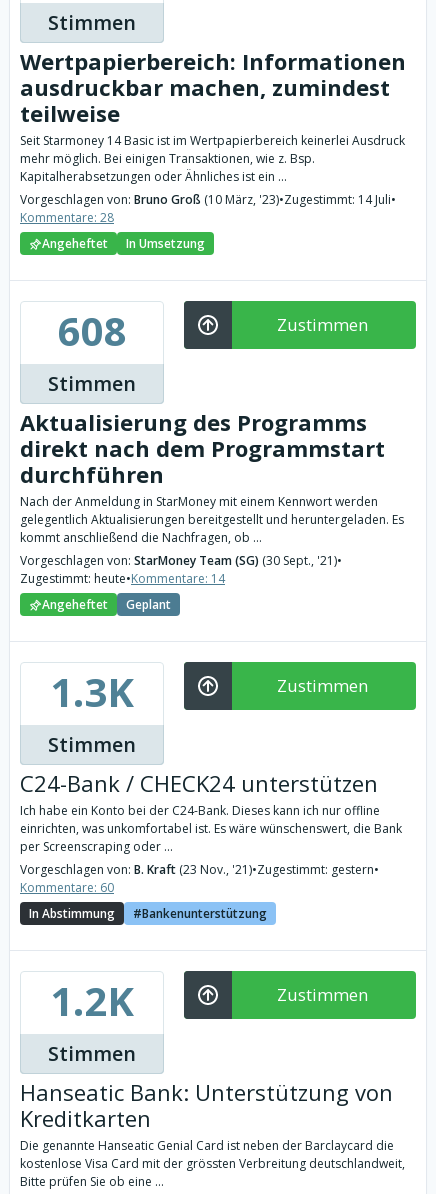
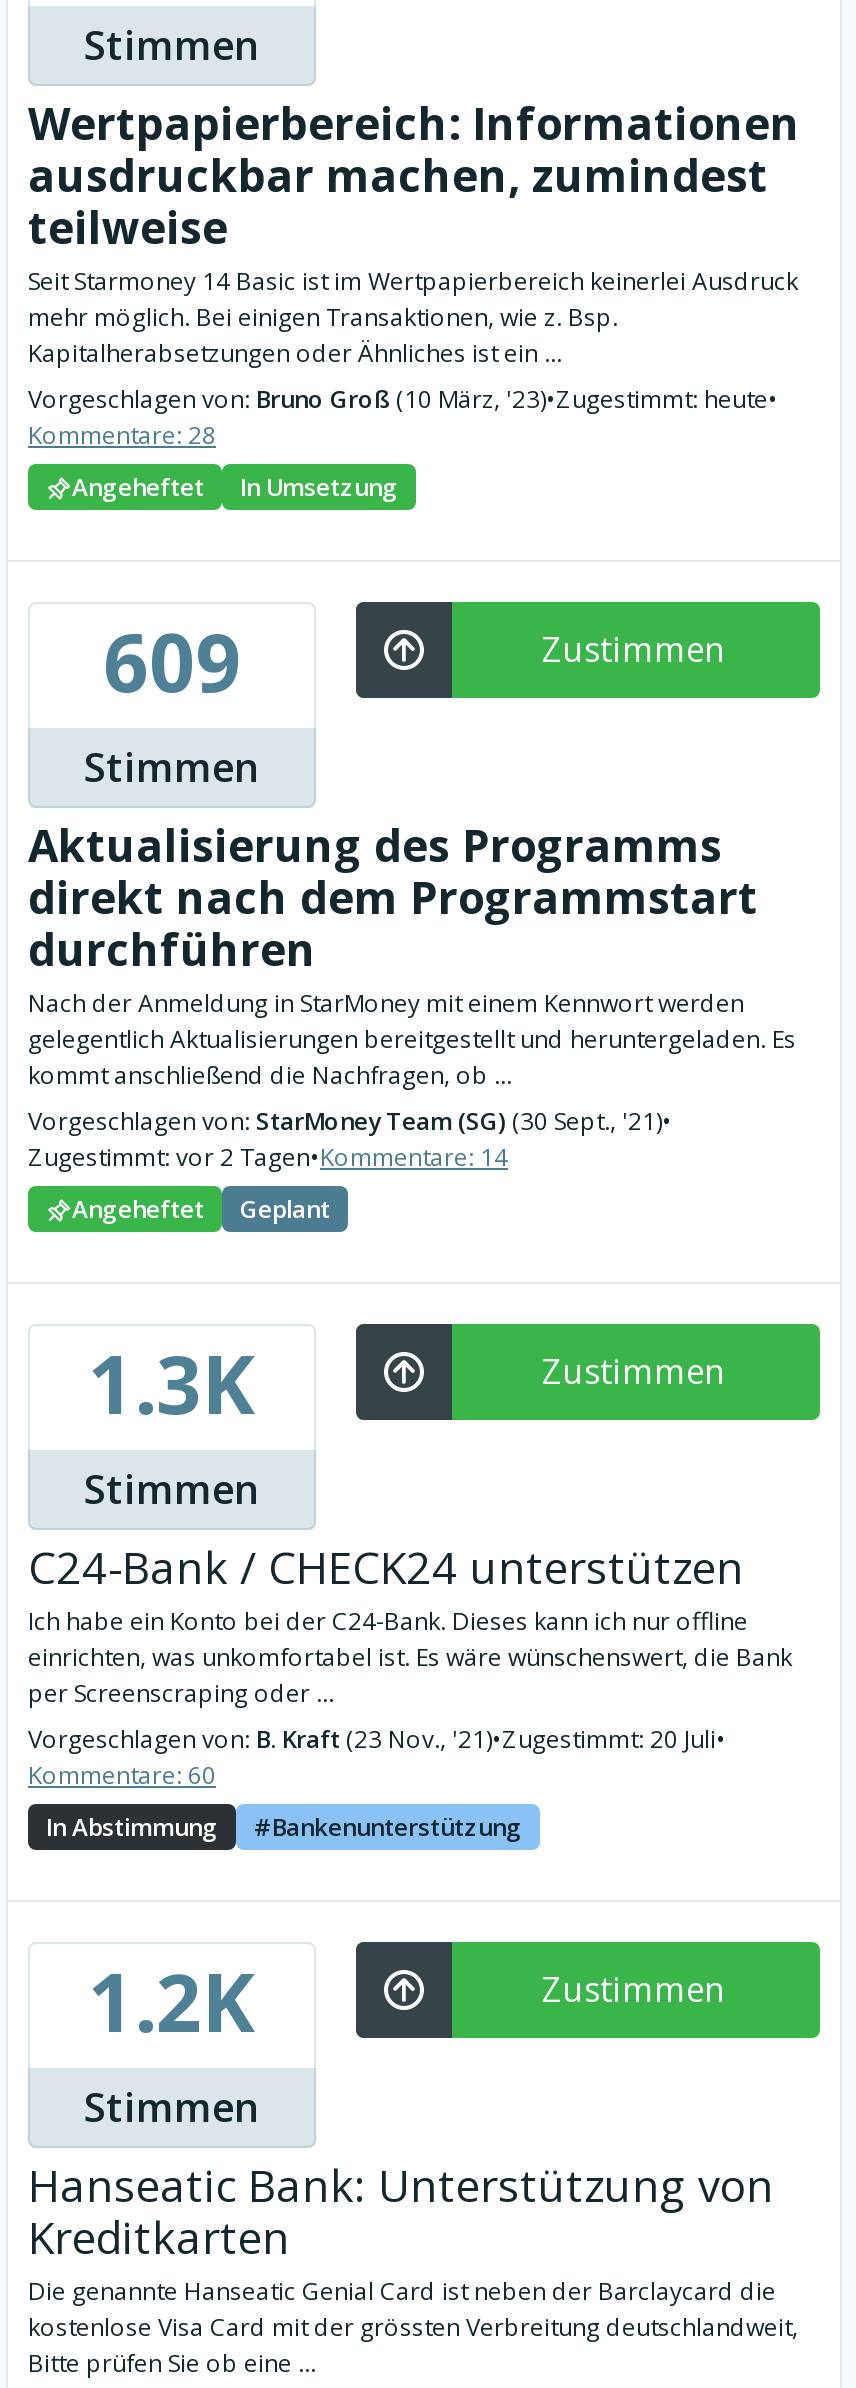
[20,191,396,208] Vorgeschlagen von: Bruno Groß (10 März, '23)•Zugestimmt: 14 Juli• -> [28,382,778,416] Vorgeschlagen von: Bruno Groß (10 März, '23)•Zugestimmt: heute•
[57,303,126,358] 608 -> [103,606,241,716] 609
[20,570,225,587] Zugestimmt: heute•Kommentare: 14 -> [28,1140,508,1174] Zugestimmt: vor 2 Tagen•Kommentare: 14
[20,861,379,878] Vorgeschlagen von: B. Kraft (23 Nov., '21) •Zugestimmt: gestern• -> [28,1722,726,1756] Vorgeschlagen von: B. Kraft (23 Nov., '21) •Zugestimmt: 20 Juli•

